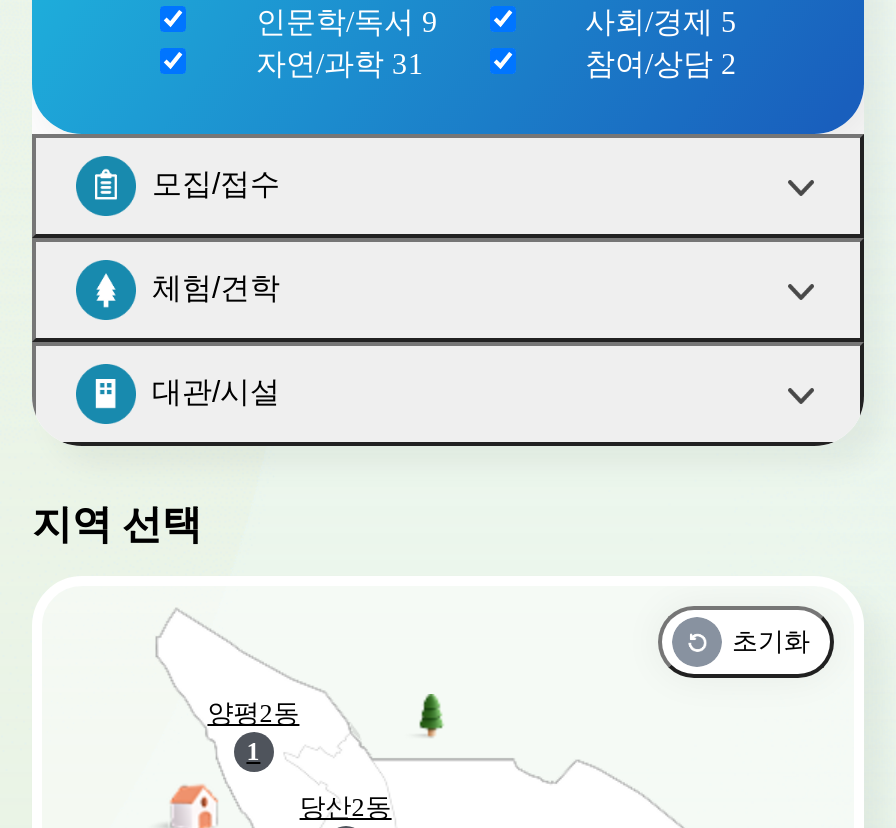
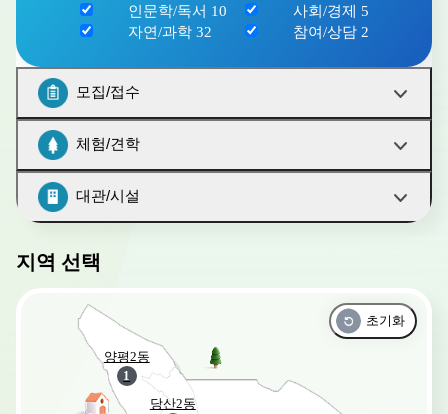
[256,5,438,37] 인문학/독서 9 -> [128,3,227,19] 인문학/독서 10
[256,47,424,79] 자연/과학 31 -> [128,24,212,40] 자연/과학 32

